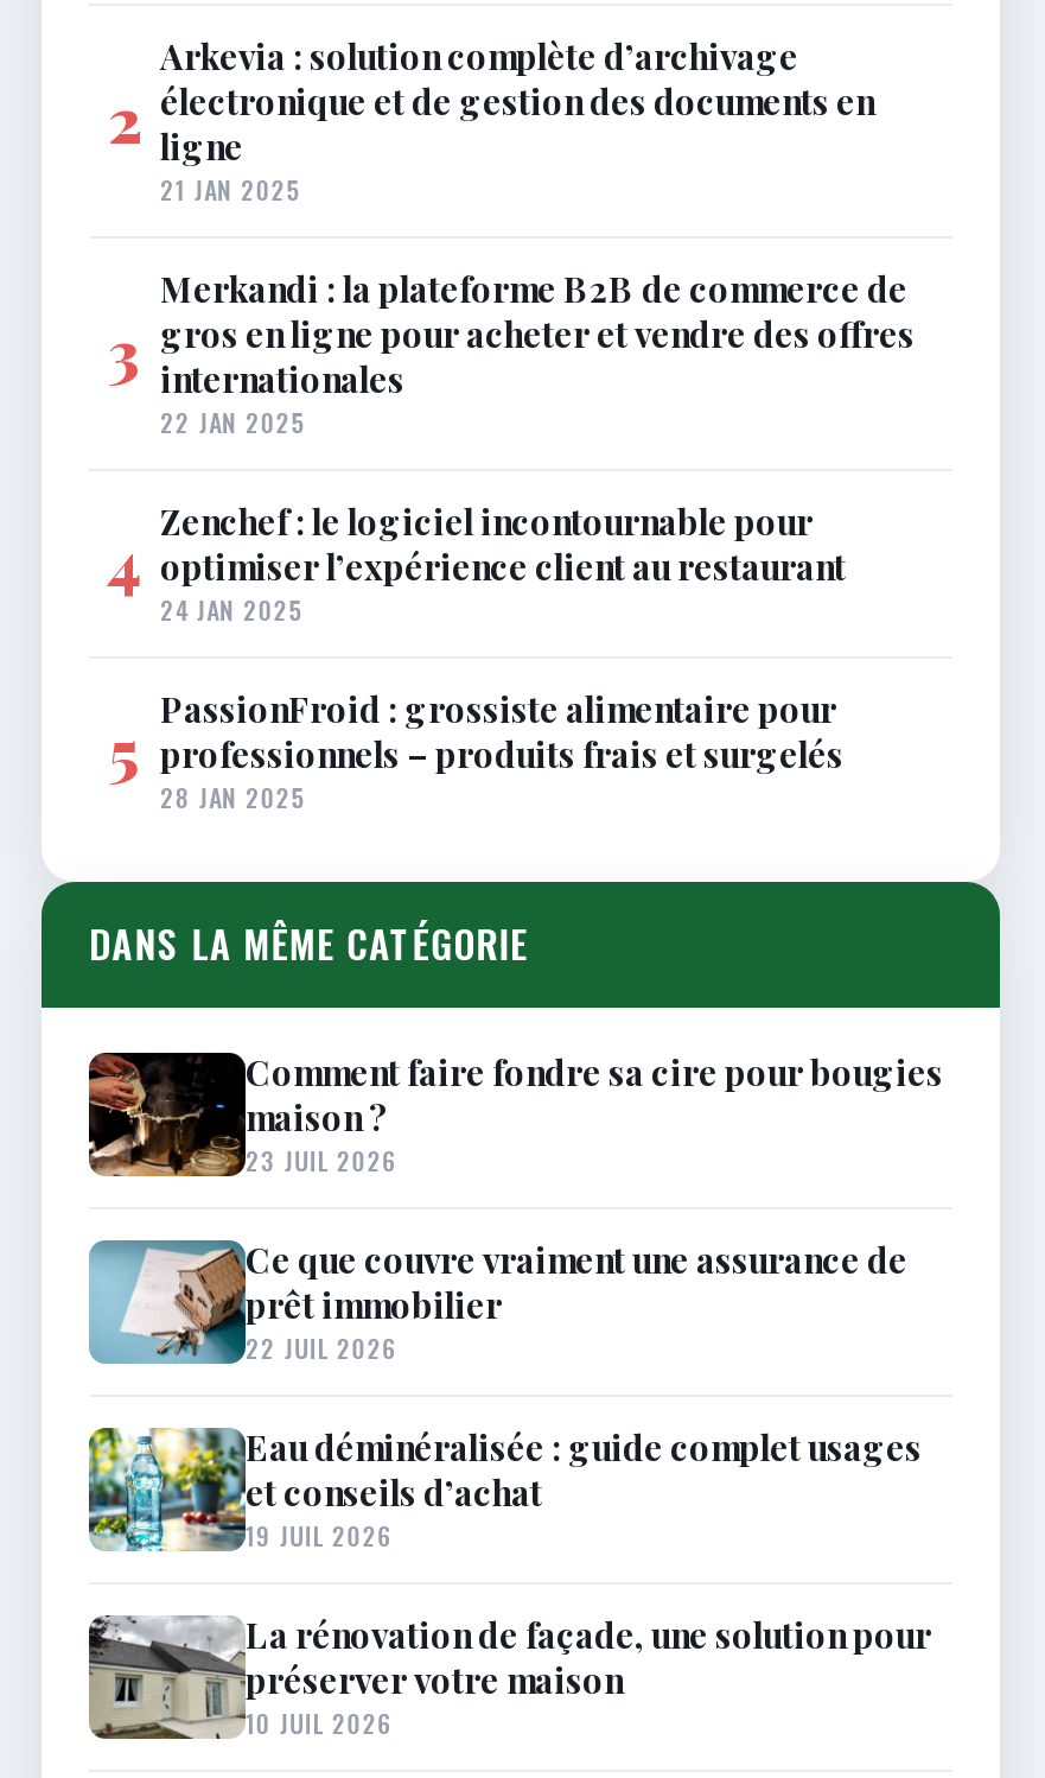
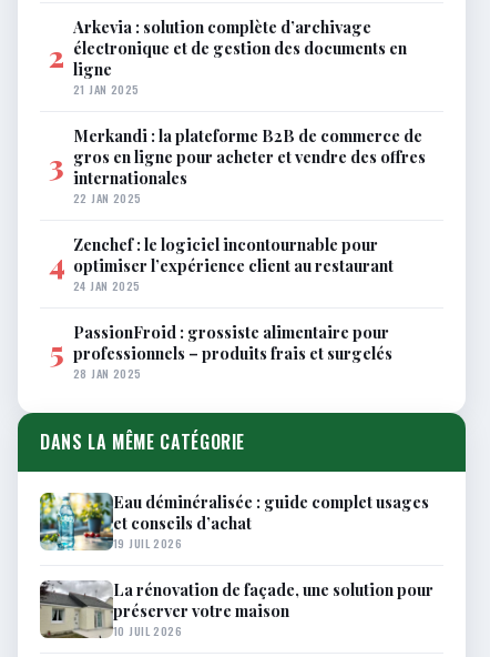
[87,1047,943,1365] [image] | Comment faire fondre sa cire pour bougies | maison ? | 23 JUIL 2026 | Ce que couvre vraiment une assurance de | prêt immobilier | 22 JUIL 2026 -> none
[89,1239,212,1365] [image] -> none

